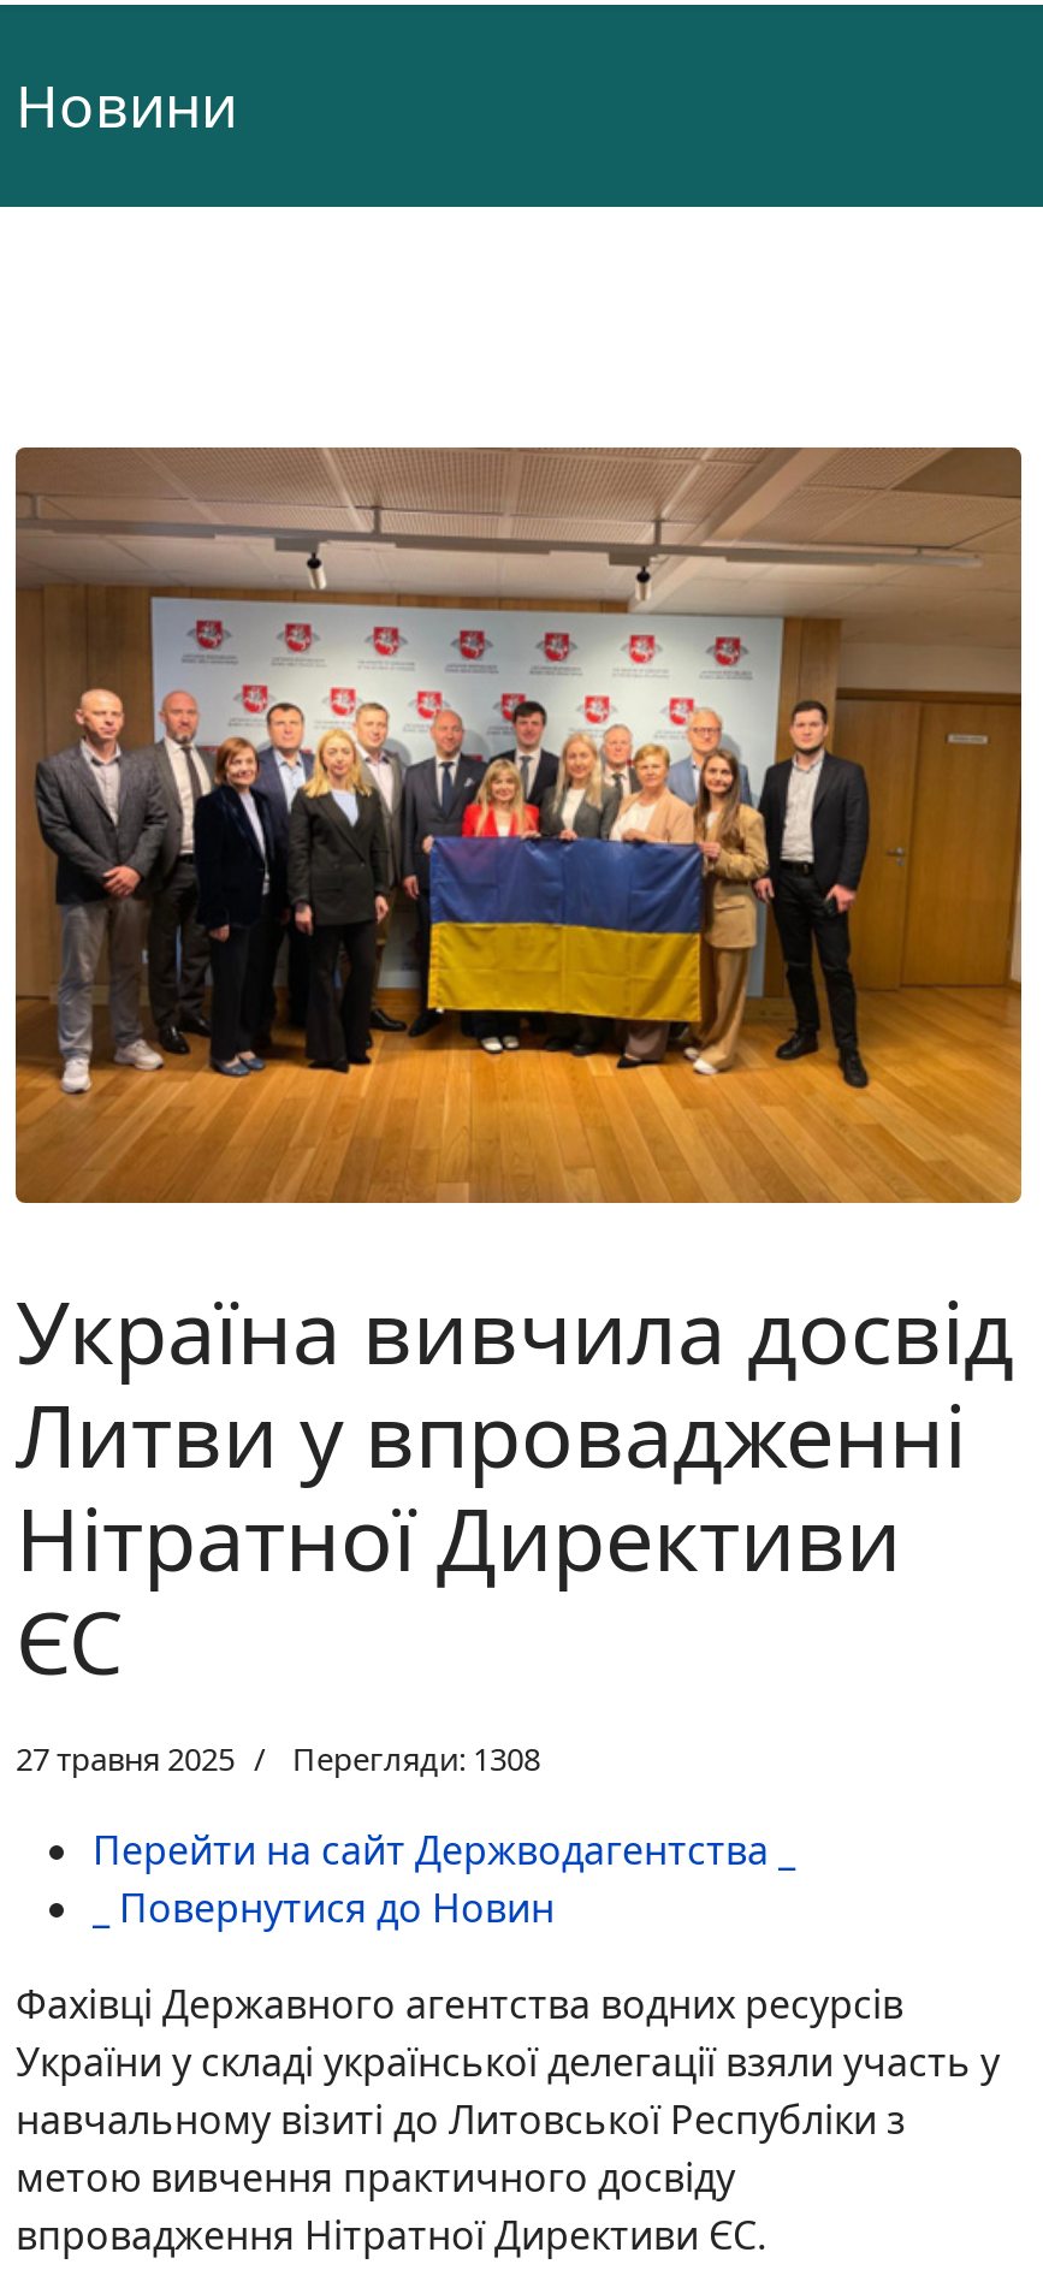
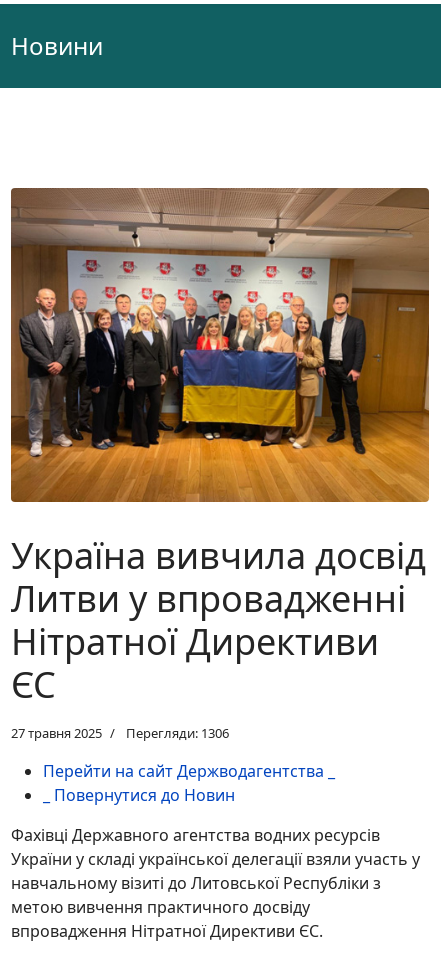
[16,1736,540,1779] 27 травня 2025 Перегляди: 1308 -> [11,723,229,741] 27 травня 2025 Перегляди: 1306

